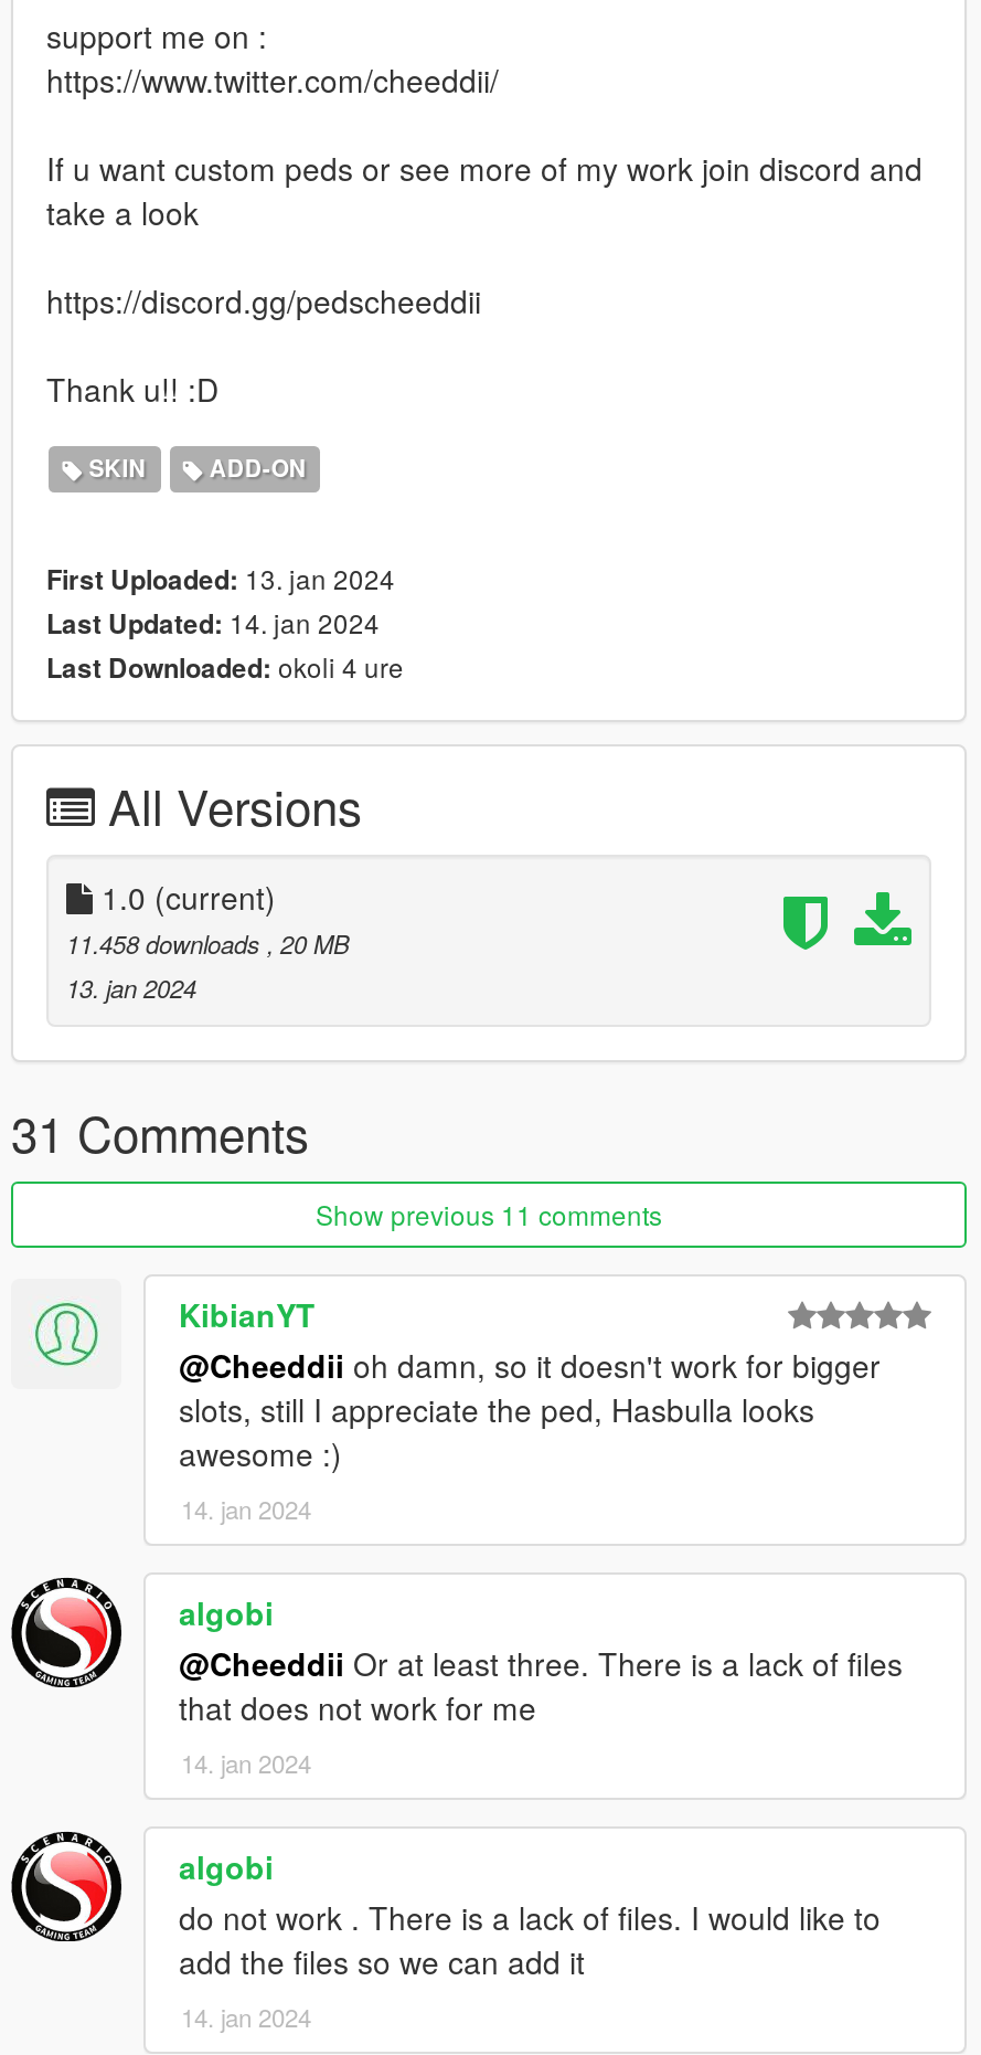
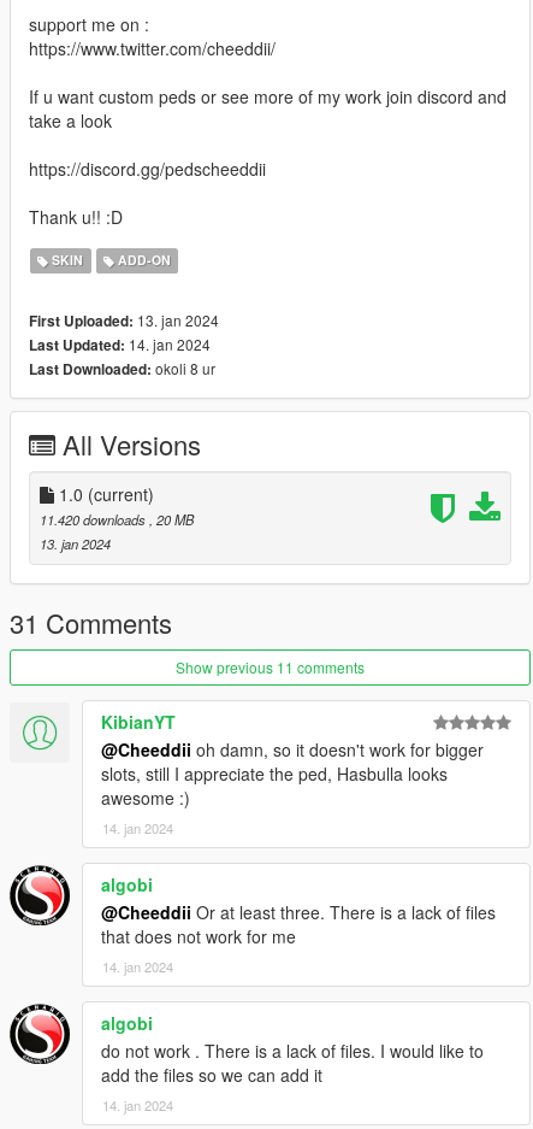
[46,646,404,686] Last Downloaded: okoli 4 ure -> [29,357,215,379] Last Downloaded: okoli 8 ur
[66,924,349,960] 11.458 downloads, 20 MB -> [40,509,194,528] 11.420 downloads, 20 MB

